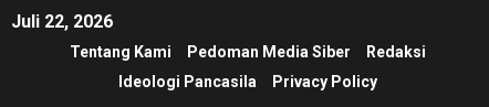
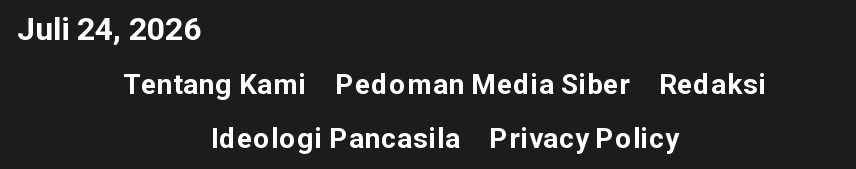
[11,11,113,32] Juli 22, 2026 -> [17,11,201,49] Juli 24, 2026

